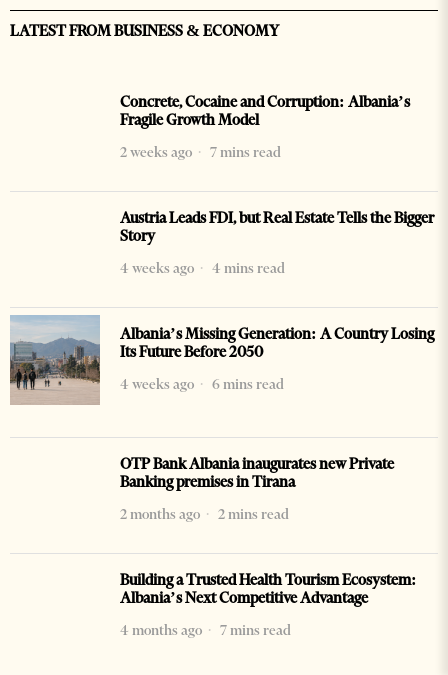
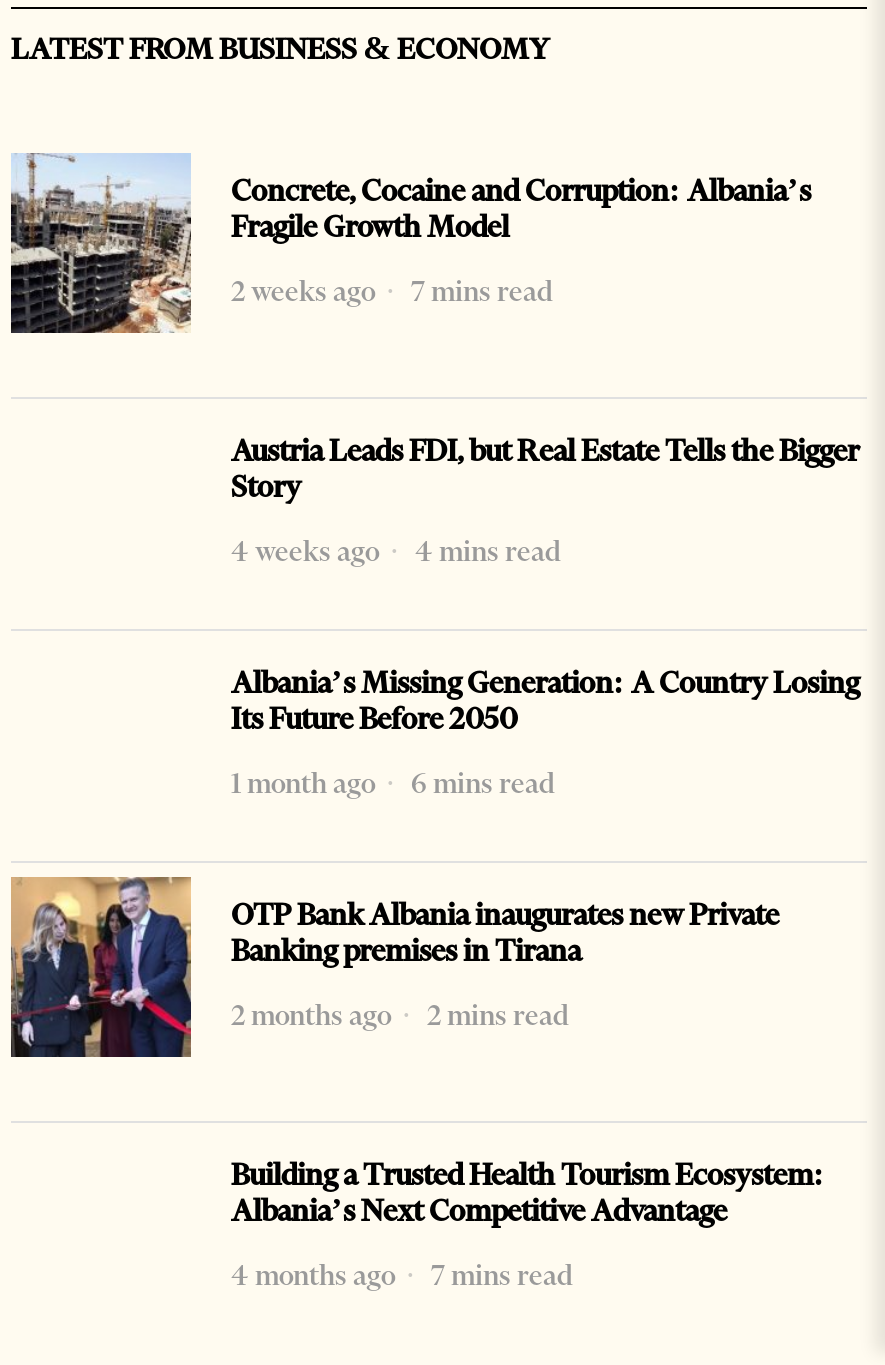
none -> [9,151,193,335] [image]
[9,314,101,405] [image] -> none
[120,375,284,393] 4 weeks ago 6 mins read -> [231,765,555,801] 1 month ago 6 mins read
none -> [9,875,193,1059] [image]

